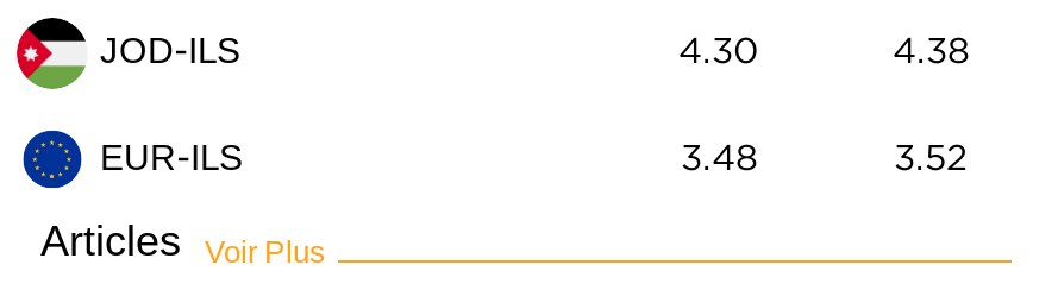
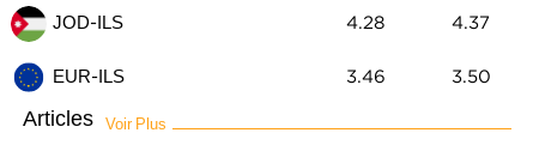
[678,26,759,78] 4.30 -> [346,10,384,37] 4.28
[893,26,969,78] 4.38 -> [452,10,490,37] 4.37
[681,133,757,185] 3.48 -> [346,64,385,90] 3.46
[894,133,968,185] 3.52 -> [451,64,490,90] 3.50

